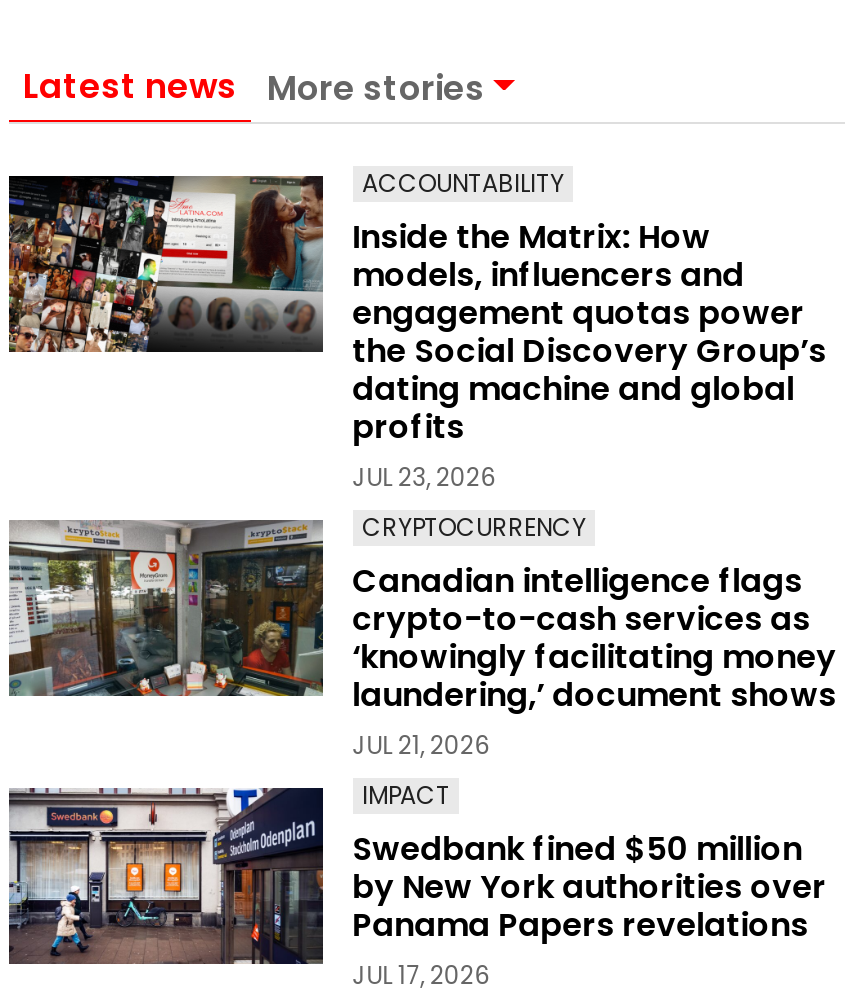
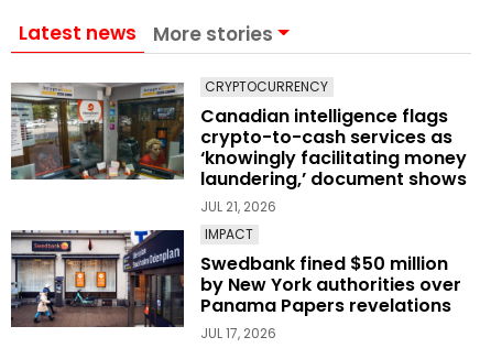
[9,166,826,494] [image] | ACCOUNTABILITY | Inside the Matrix: How | models, influencers and | engagement quotas power | the Social Discovery Group’s | dating machine and global | profits | JUL 23, 2026 -> none

